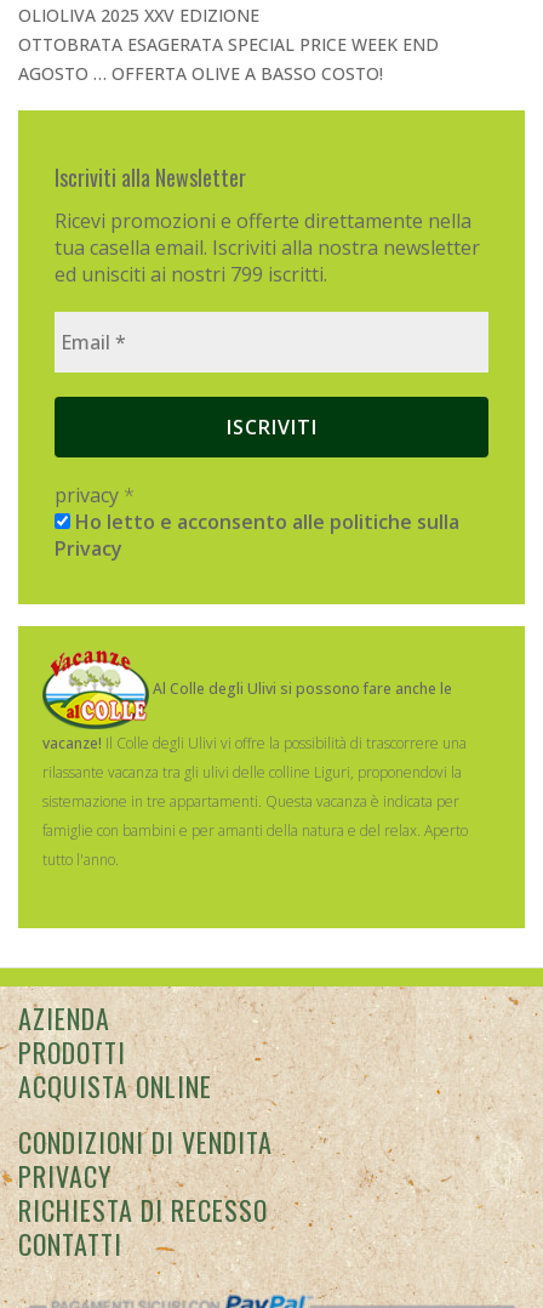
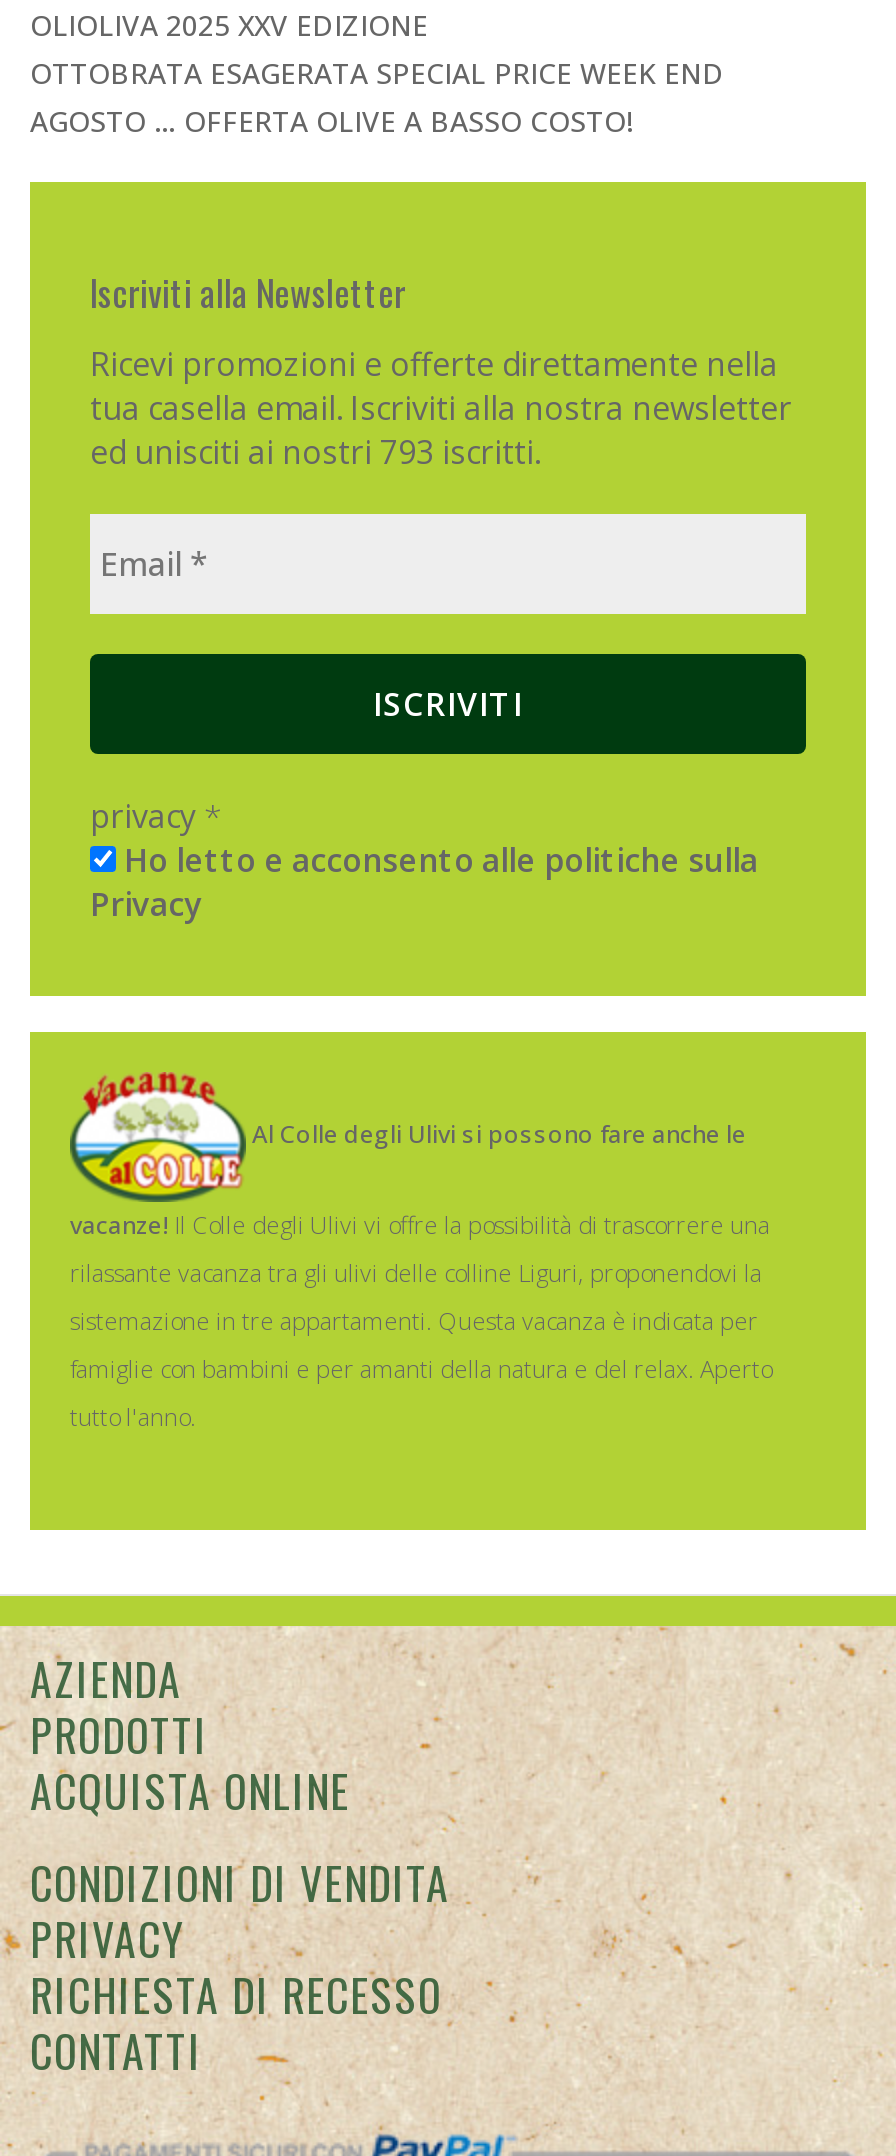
[55,261,327,288] ed unisciti ai nostri 799 iscritti. -> [90,430,540,474] ed unisciti ai nostri 793 iscritti.

